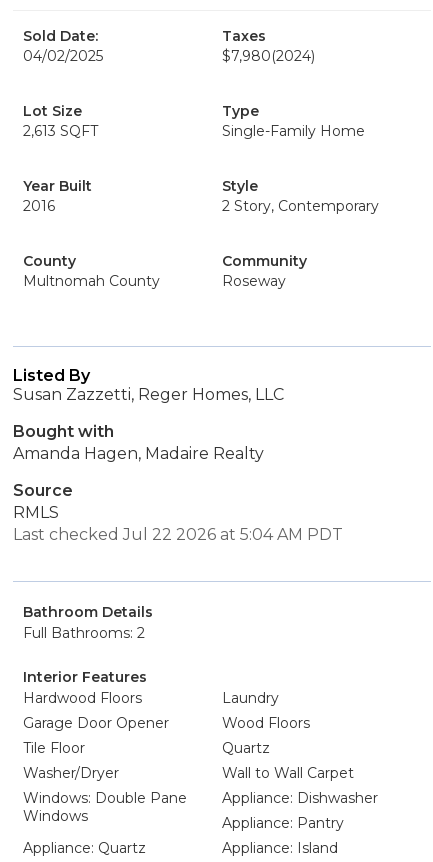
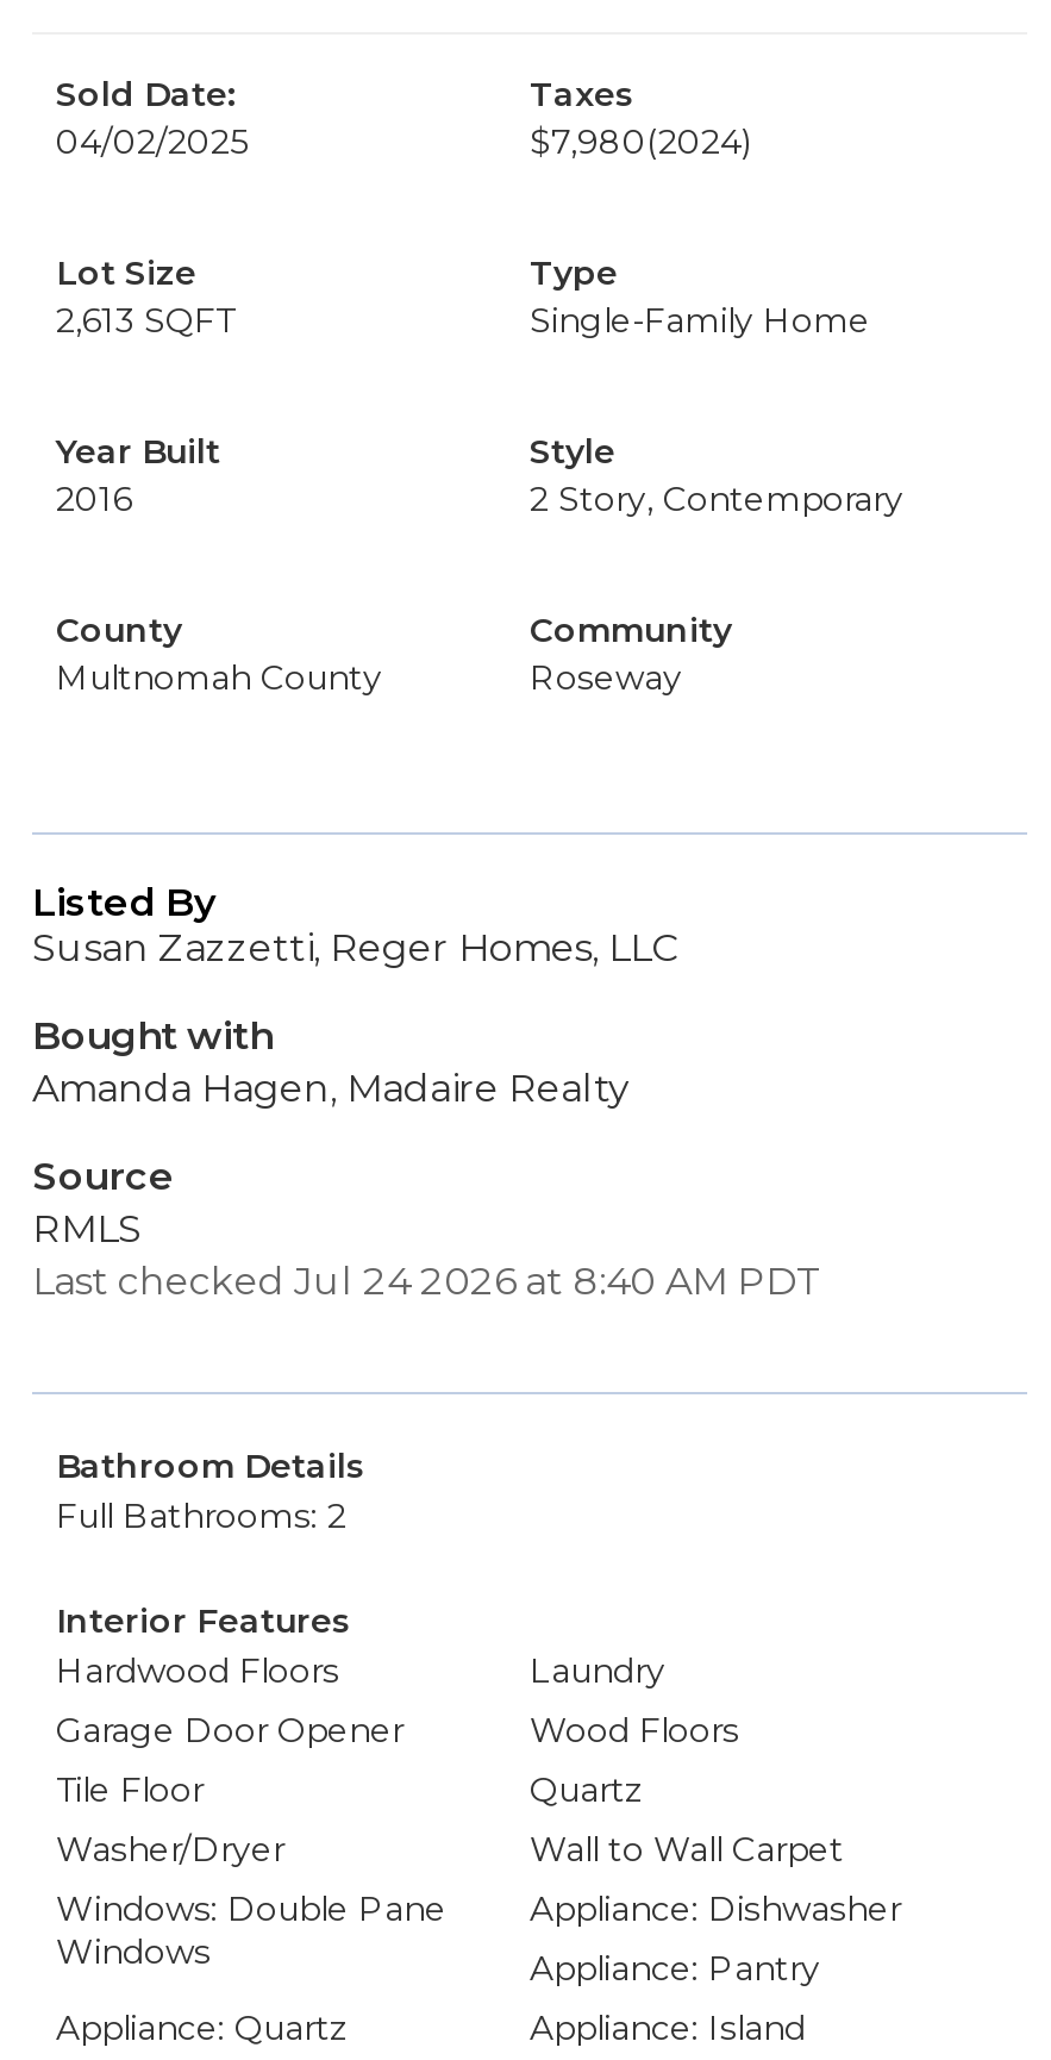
[13,525,343,544] Last checked Jul 22 2026 at 5:04 AM PDT -> [32,1259,822,1304] Last checked Jul 24 2026 at 8:40 AM PDT

